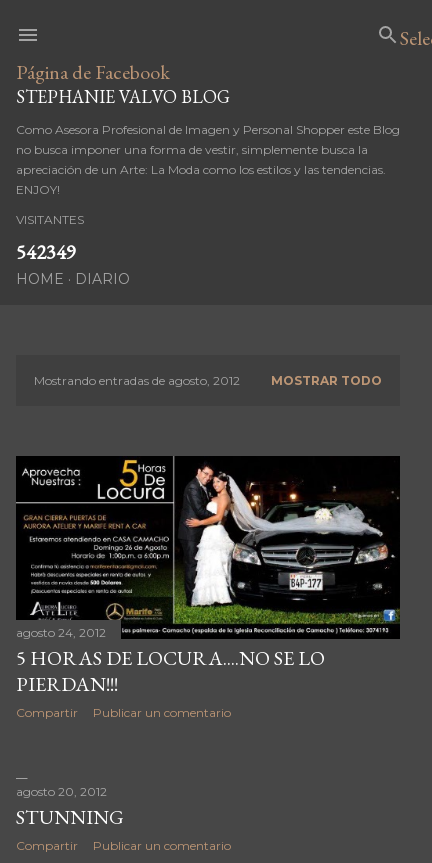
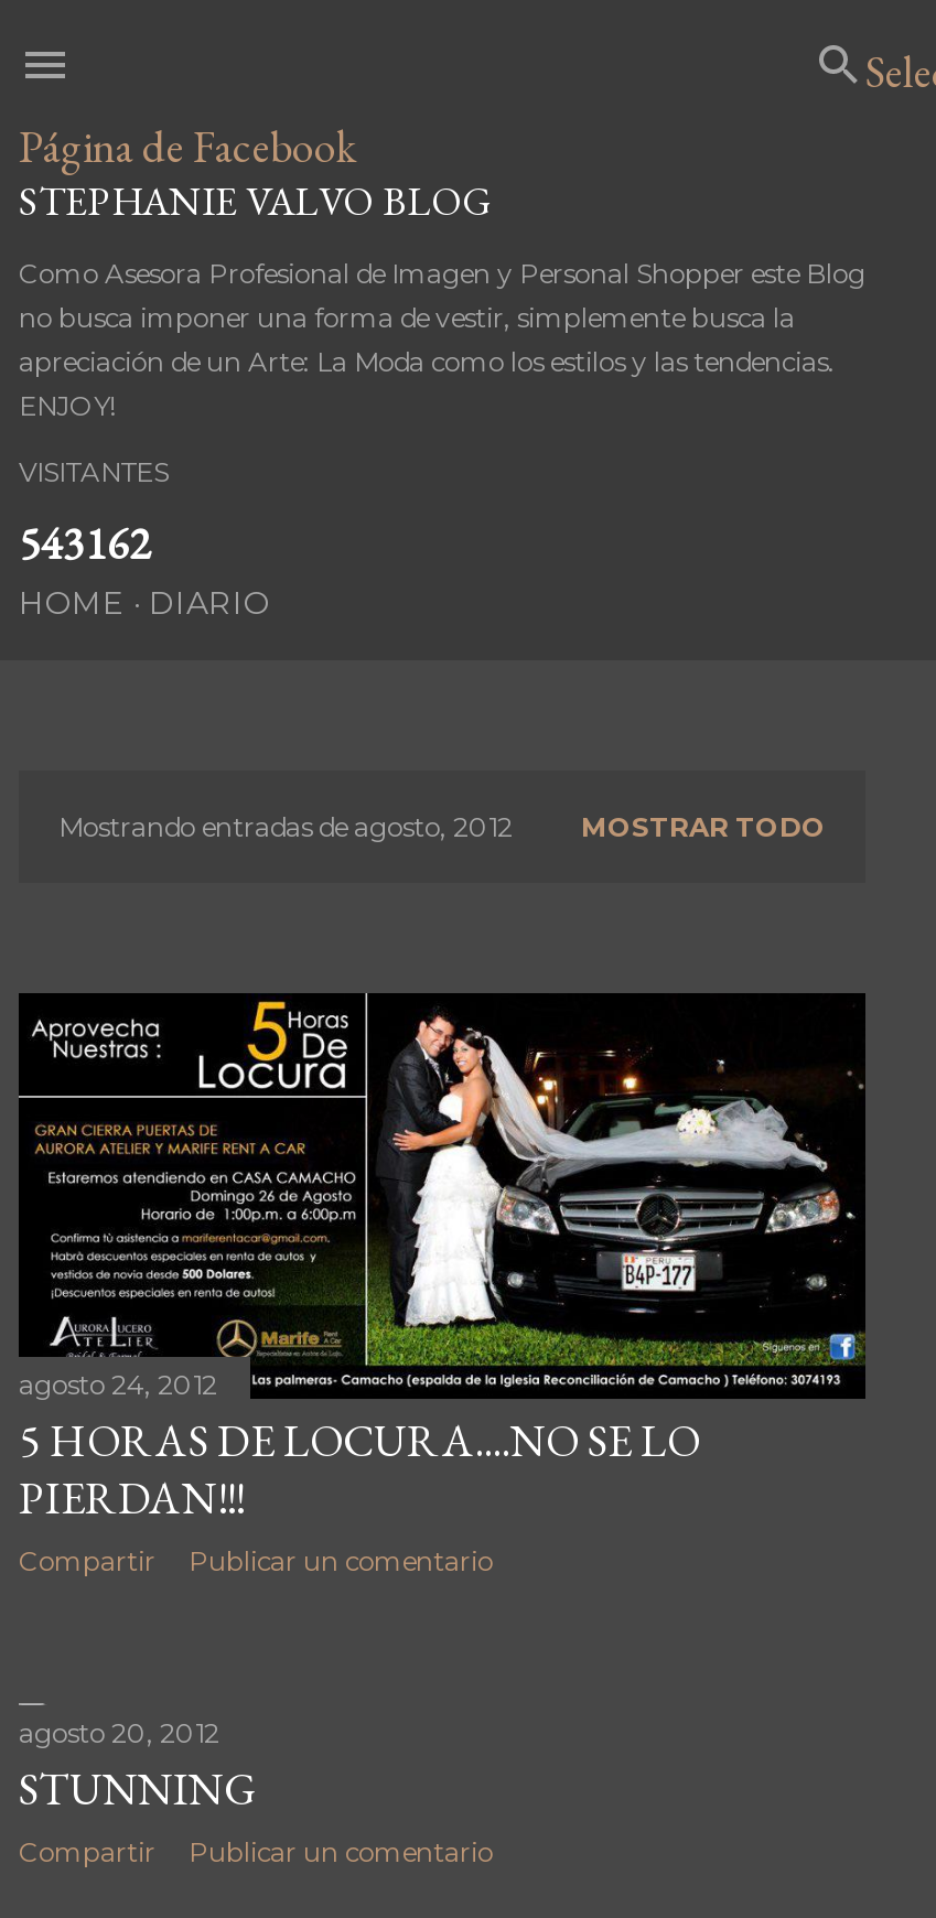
[16,239,76,265] 542349 -> [19,515,151,572] 543162

